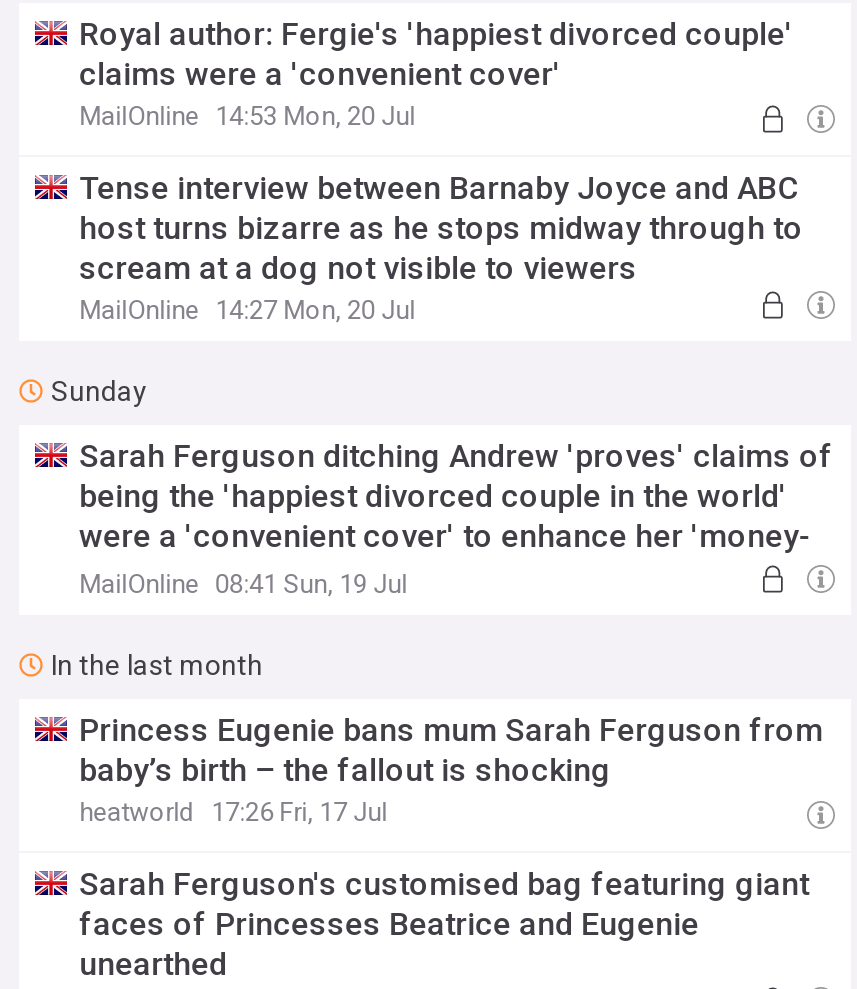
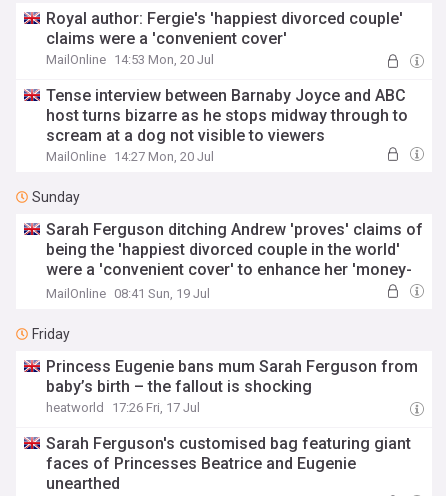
[51,649,263,681] In the last month -> [32,326,70,342] Friday

